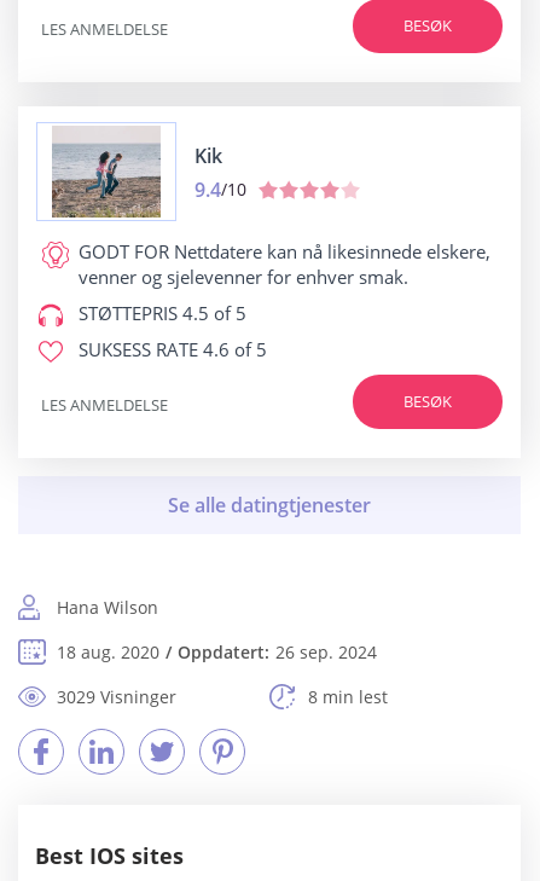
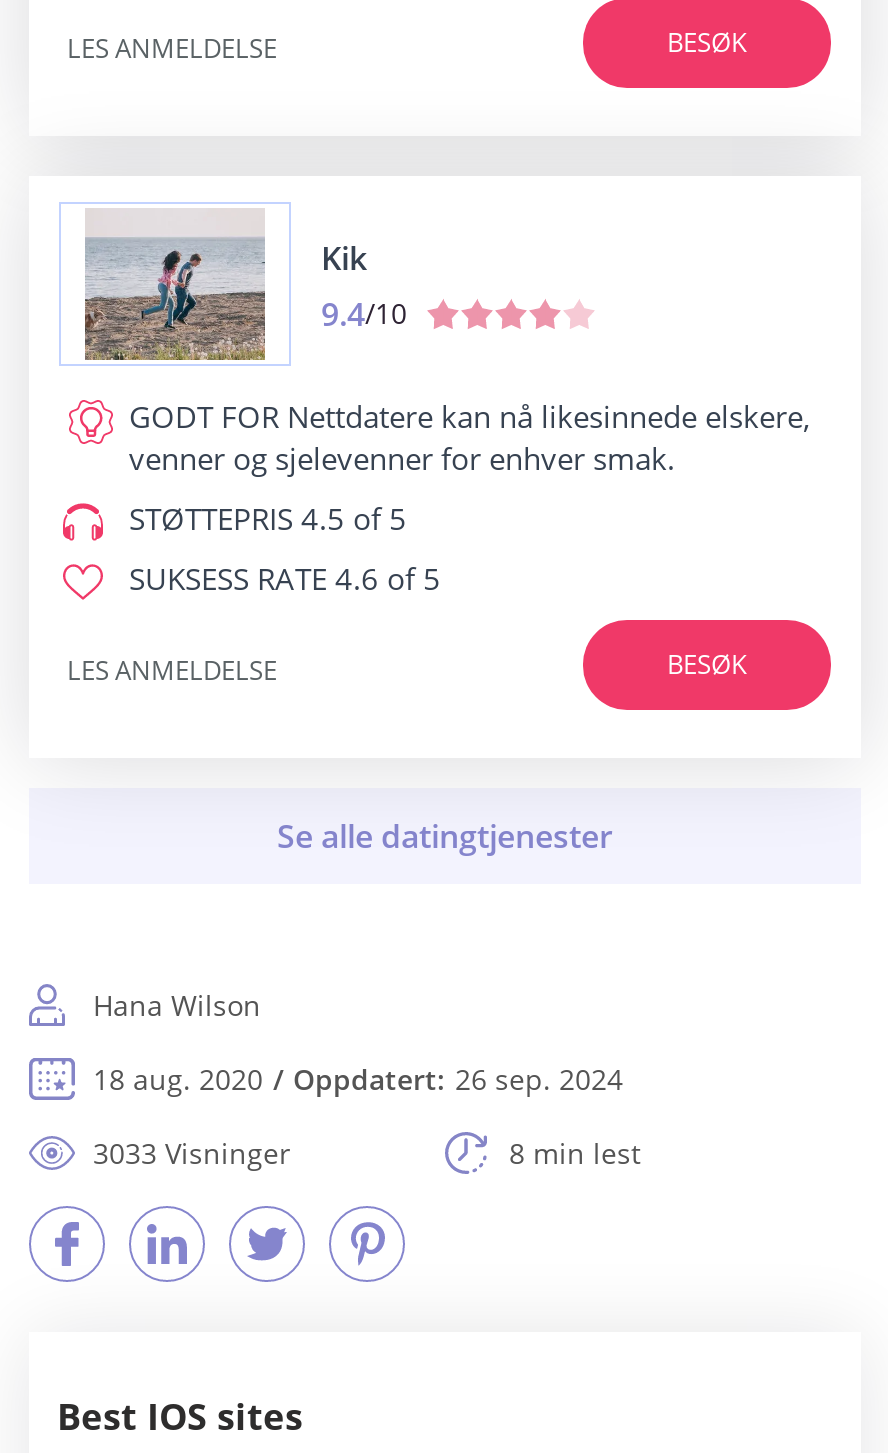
[57,685,176,708] 3029 Visninger -> [93,1134,291,1172] 3033 Visninger

